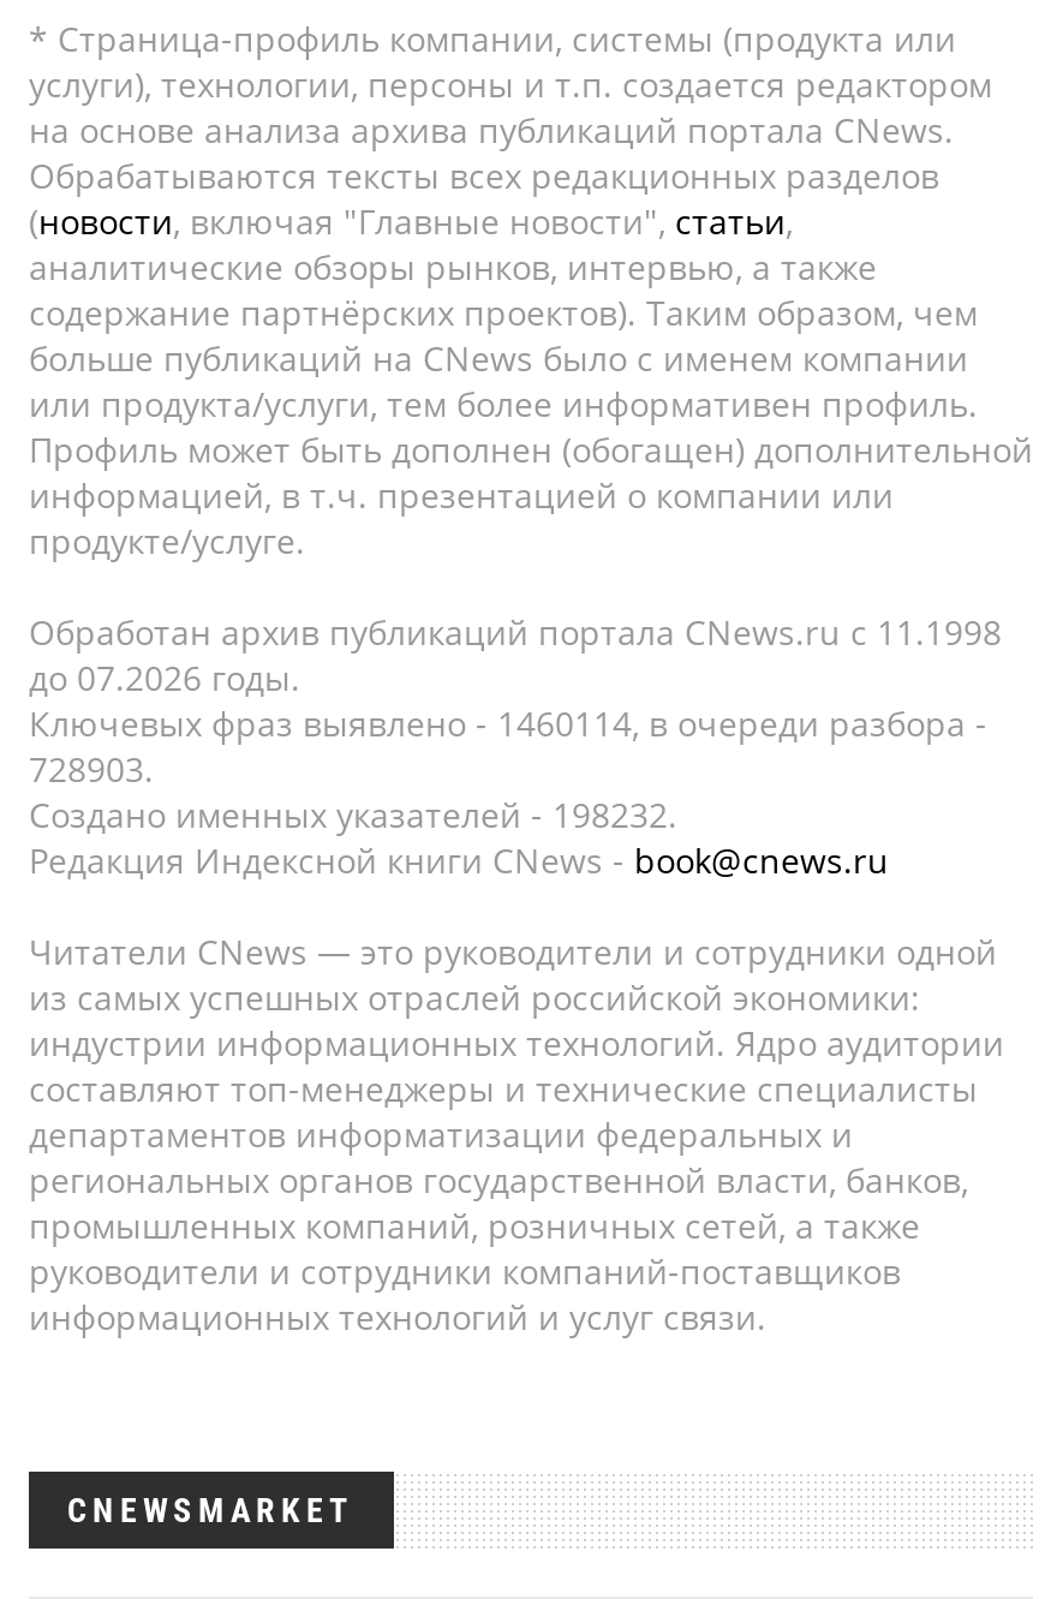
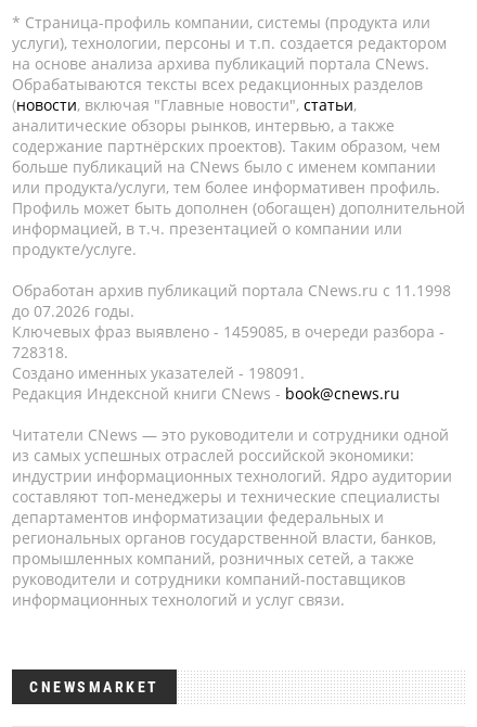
[29,700,987,746] Ключевых фраз выявлено - 1460114, в очереди разбора - -> [12,321,444,342] Ключевых фраз выявлено - 1459085, в очереди разбора -
[29,746,154,792] 728903. -> [12,342,68,362] 728318.
[29,792,677,837] Создано именных указателей - 198232. -> [12,362,305,383] Создано именных указателей - 198091.

